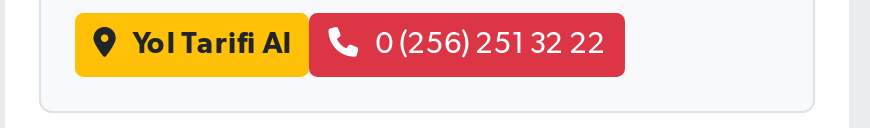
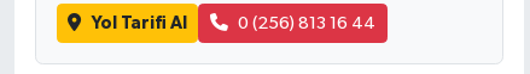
[375,29,605,59] 0 (256) 251 32 22 -> [238,14,376,32] 0 (256) 813 16 44

